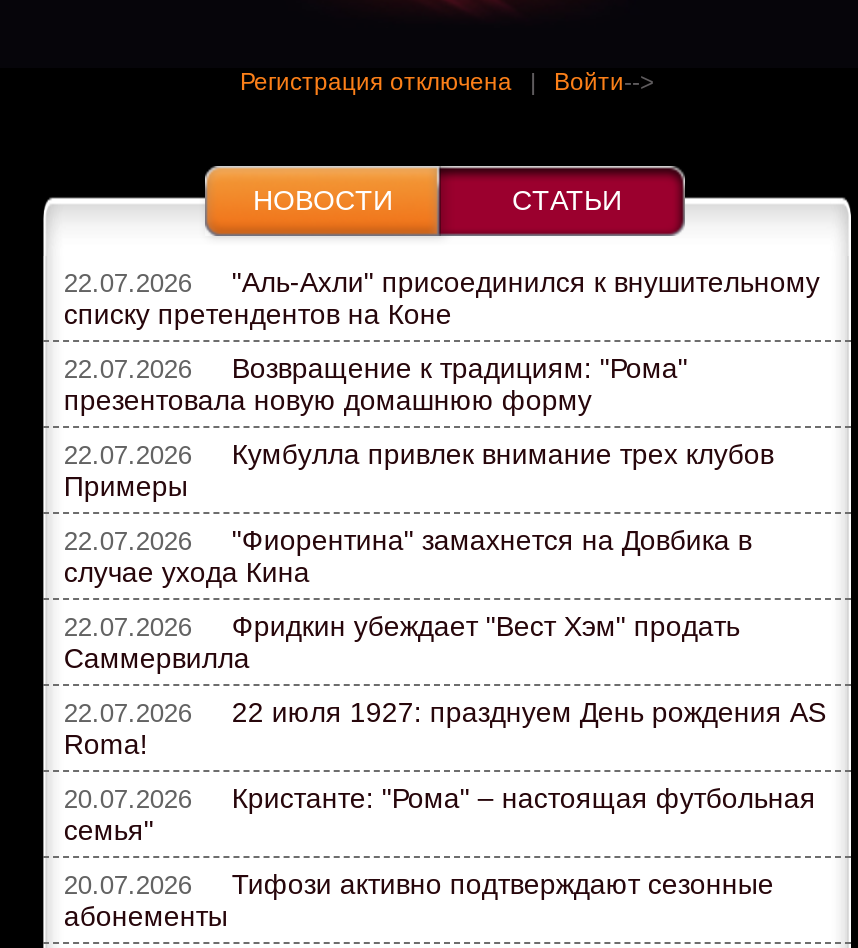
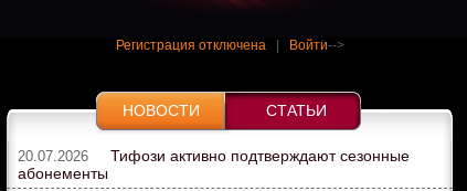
[64,266,826,846] 22.07.2026 "Аль-Ахли" присоединился к внушительному | списку претендентов на Коне | 22.07.2026 Возвращение к традициям: "Рома" | презентовала новую домашнюю форму | 22.07.2026 Кумбулла привлек внимание трех клубов | Примеры | 22.07.2026 "Фиорентина" замахнется на Довбика в | случае ухода Кина | 22.07.2026 Фридкин убеждает "Вест Хэм" продать | Саммервилла | 22.07.2026 22 июля 1927: празднуем День рождения AS | Roma! | 20.07.2026 Кристанте: "Рома" – настоящая футбольная | семья" -> none

